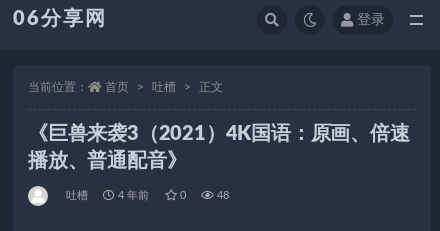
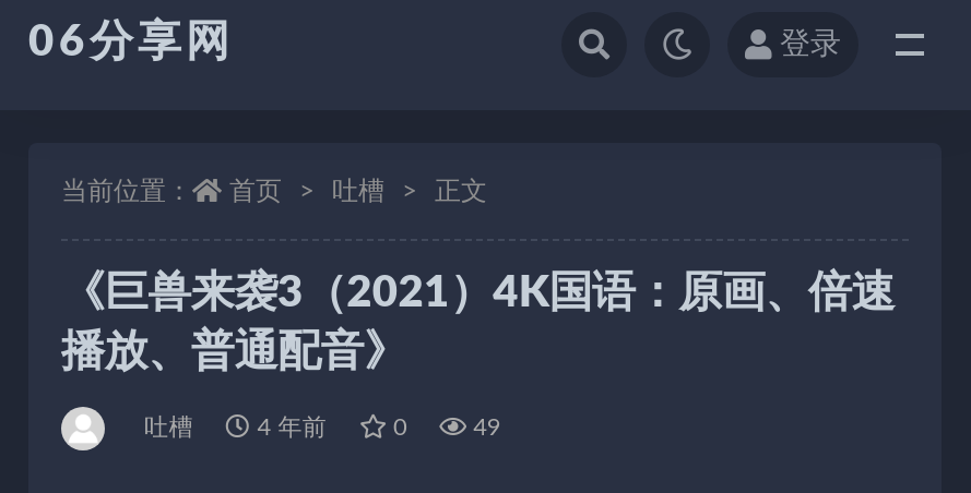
[213,190,229,201] 48 -> [466,416,500,440] 49

